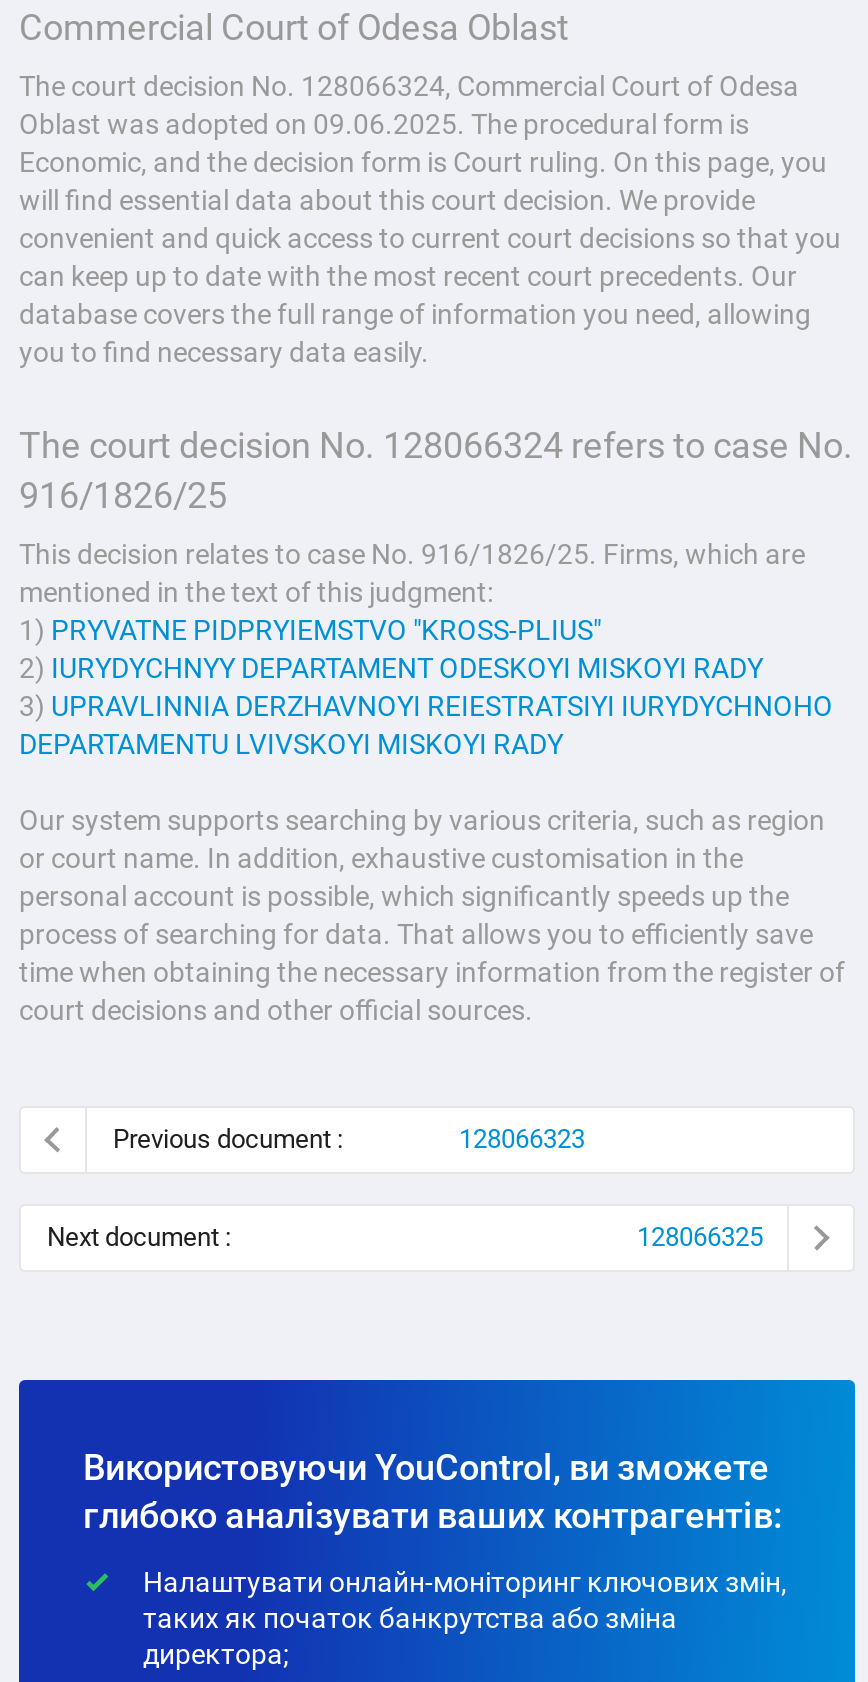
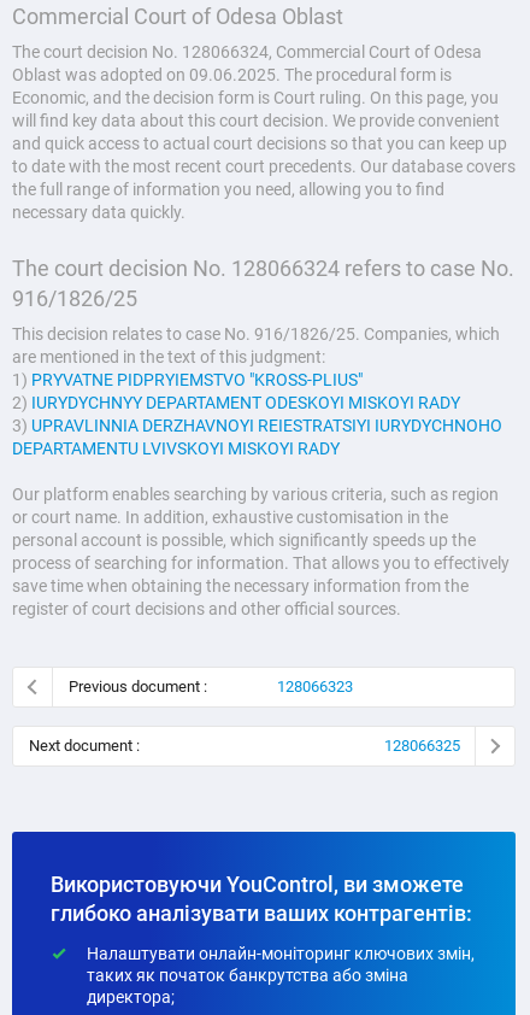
[19,183,841,367] will find essential data about this court decision. We provide | convenient and quick access to current court decisions so that you | can keep up to date with the most recent court precedents. Our | database covers the full range of information you need, allowing | you to find necessary data easily. -> [12,110,516,221] will find key data about this court decision. We provide convenient | and quick access to actual court decisions so that you can keep up | to date with the most recent court precedents. Our database covers | the full range of information you need, allowing you to find | necessary data quickly.
[19,537,805,607] This decision relates to case No. 916/1826/25. Firms, which are | mentioned in the text of this judgment: -> [12,324,500,366] This decision relates to case No. 916/1826/25. Companies, which | are mentioned in the text of this judgment:
[19,803,825,835] Our system supports searching by various criteria, such as region -> [12,484,499,503] Our platform enables searching by various criteria, such as region
[19,917,845,1025] process of searching for data. That allows you to efficiently save | time when obtaining the necessary information from the register of | court decisions and other official sources. -> [12,553,510,618] process of searching for information. That allows you to effectively | save time when obtaining the necessary information from the | register of court decisions and other official sources.

